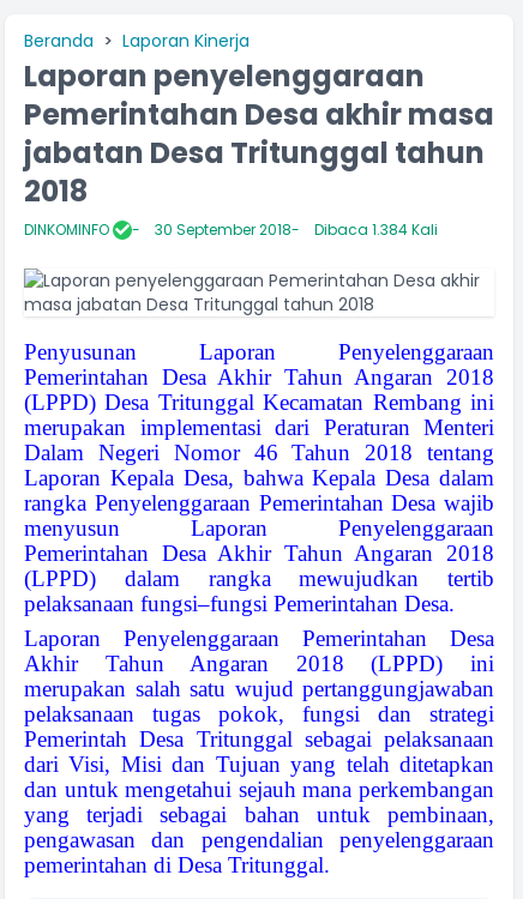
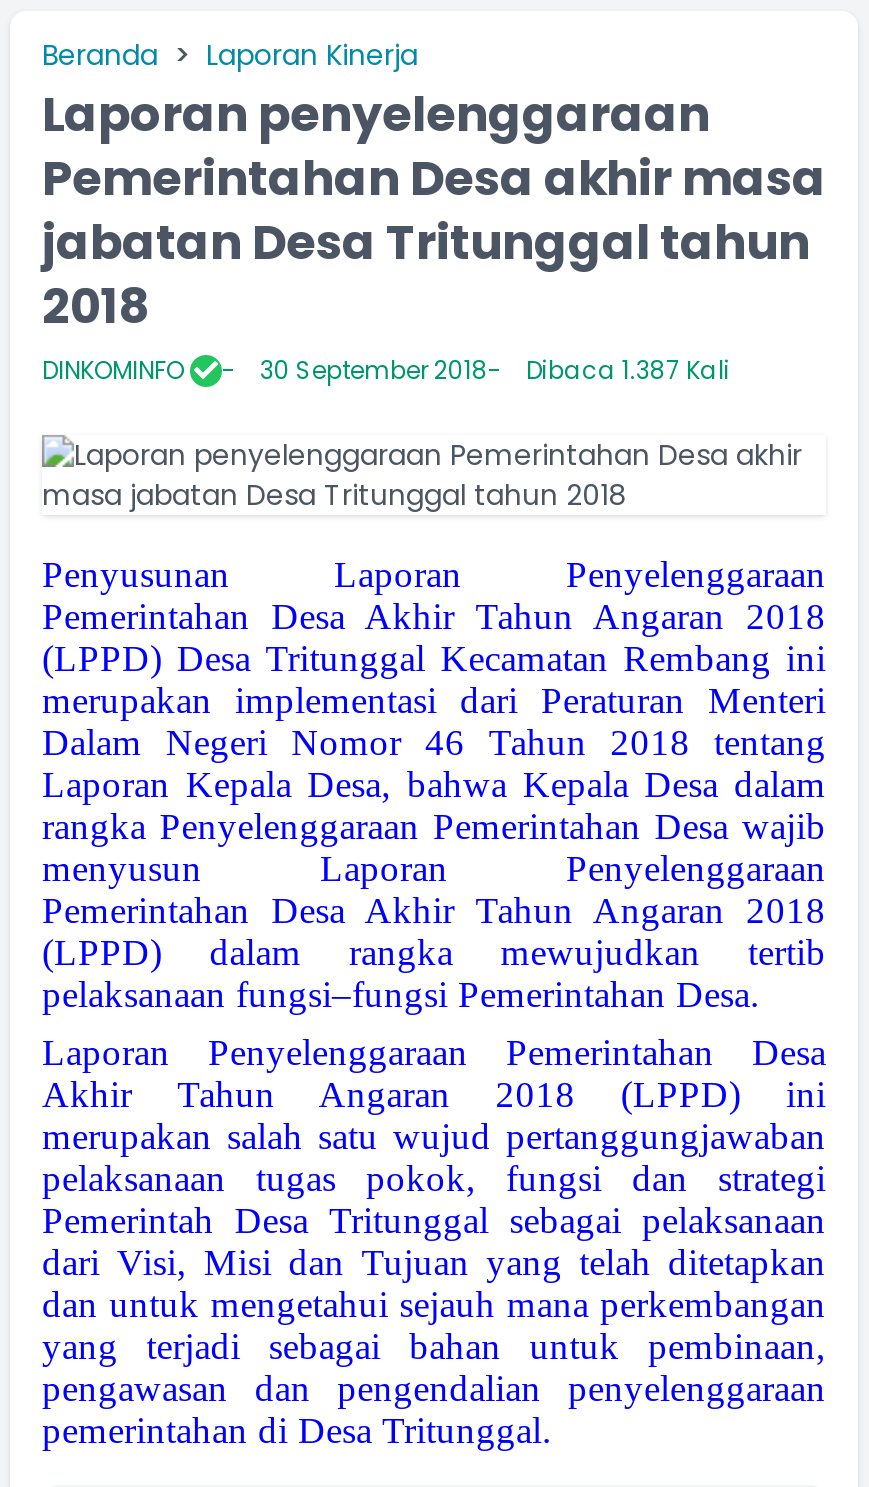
[155,219,438,240] 30 September 2018 Dibaca 1.384 Kali -> [260,353,730,387] 30 September 2018 Dibaca 1.387 Kali

